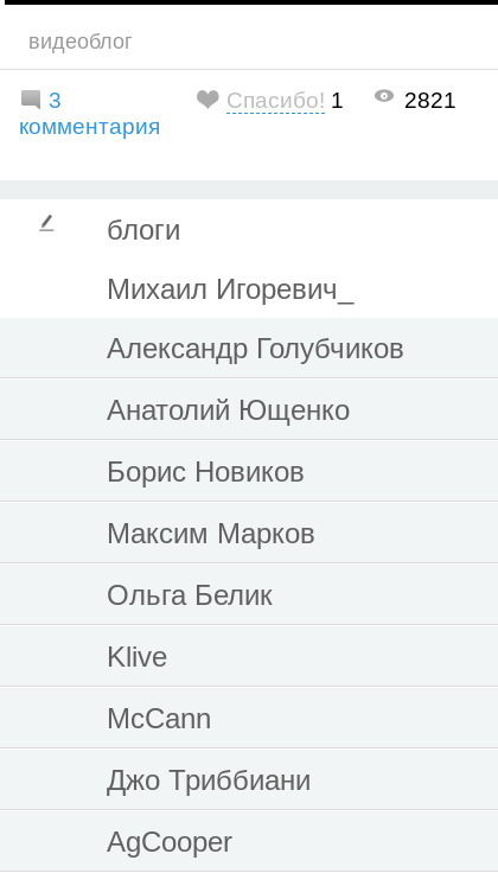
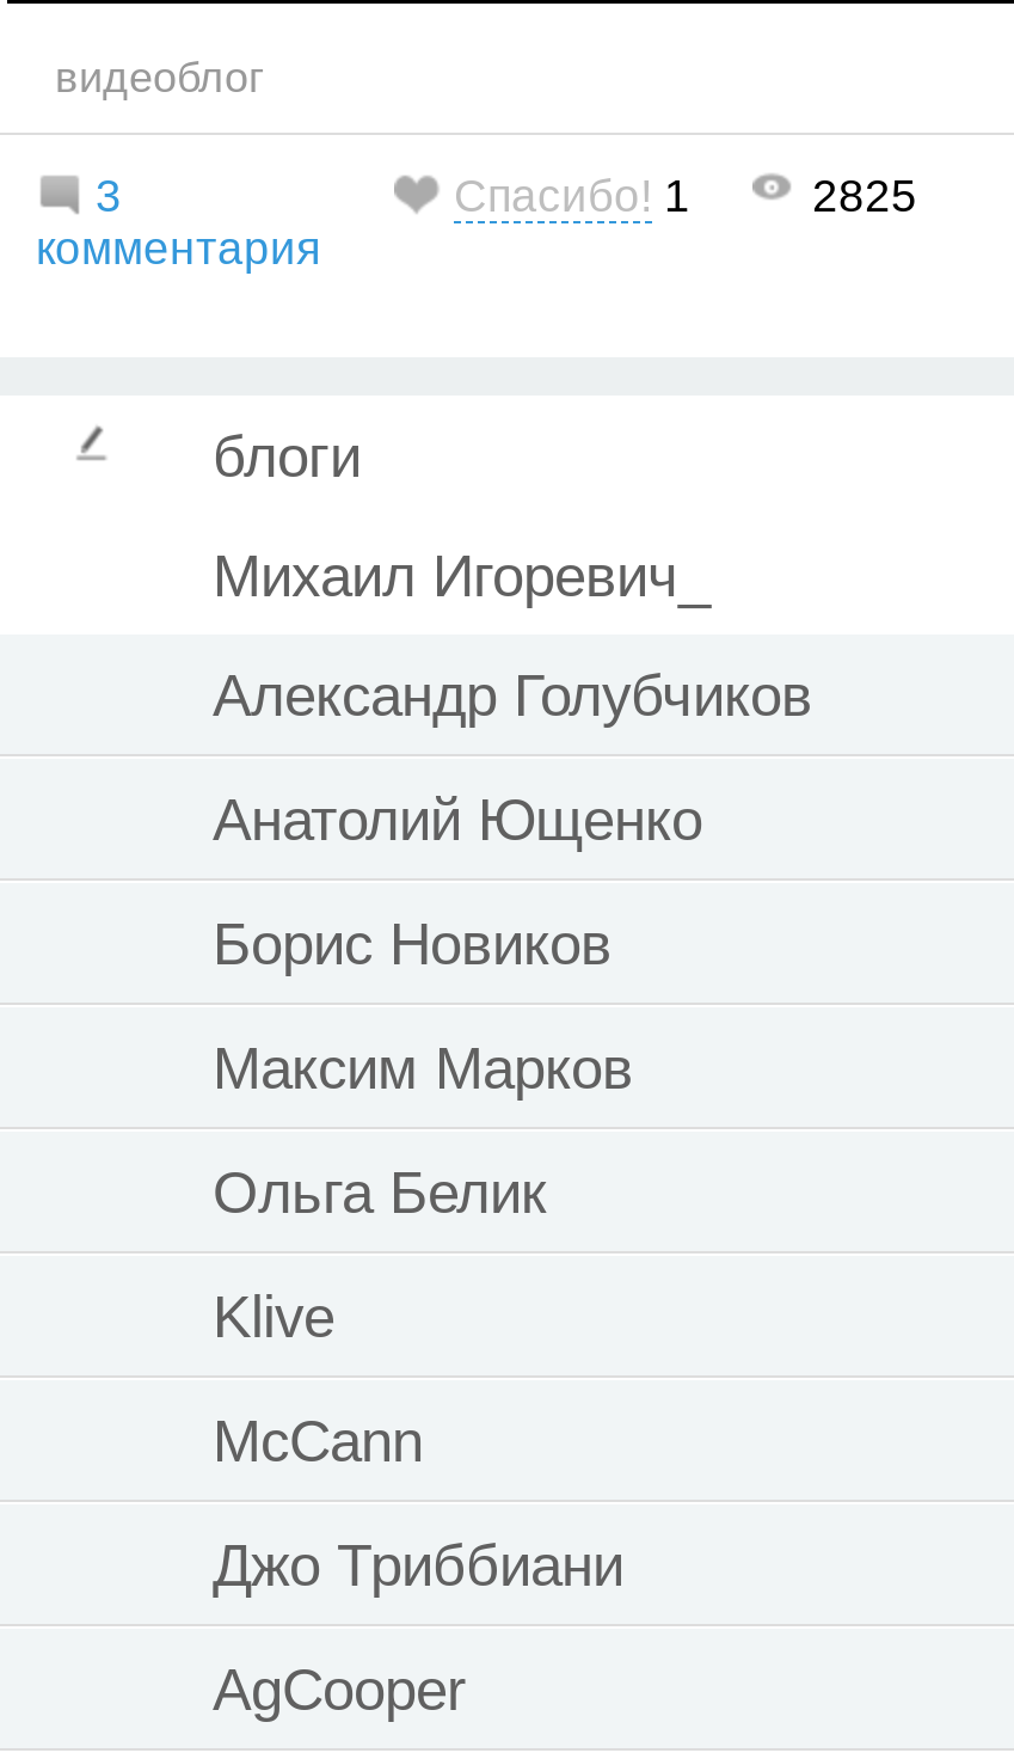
[404,87,456,112] 2821 -> [812,170,917,220] 2825

